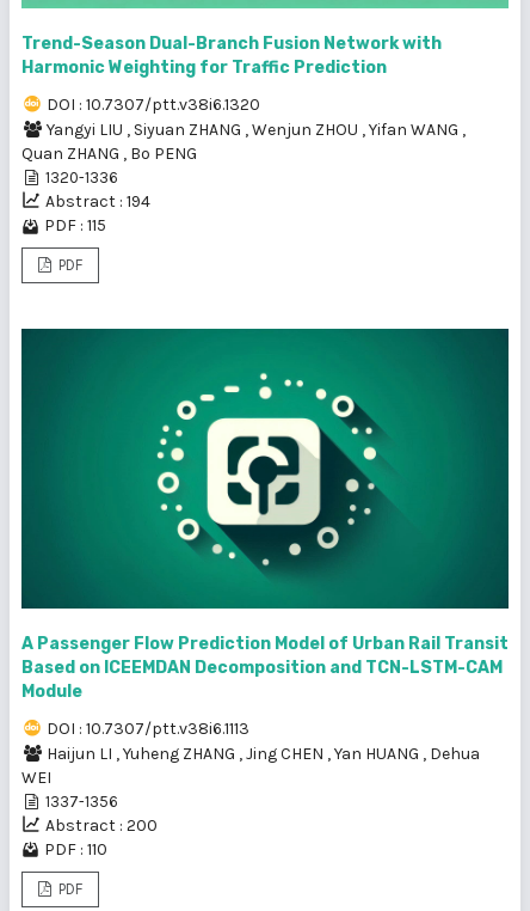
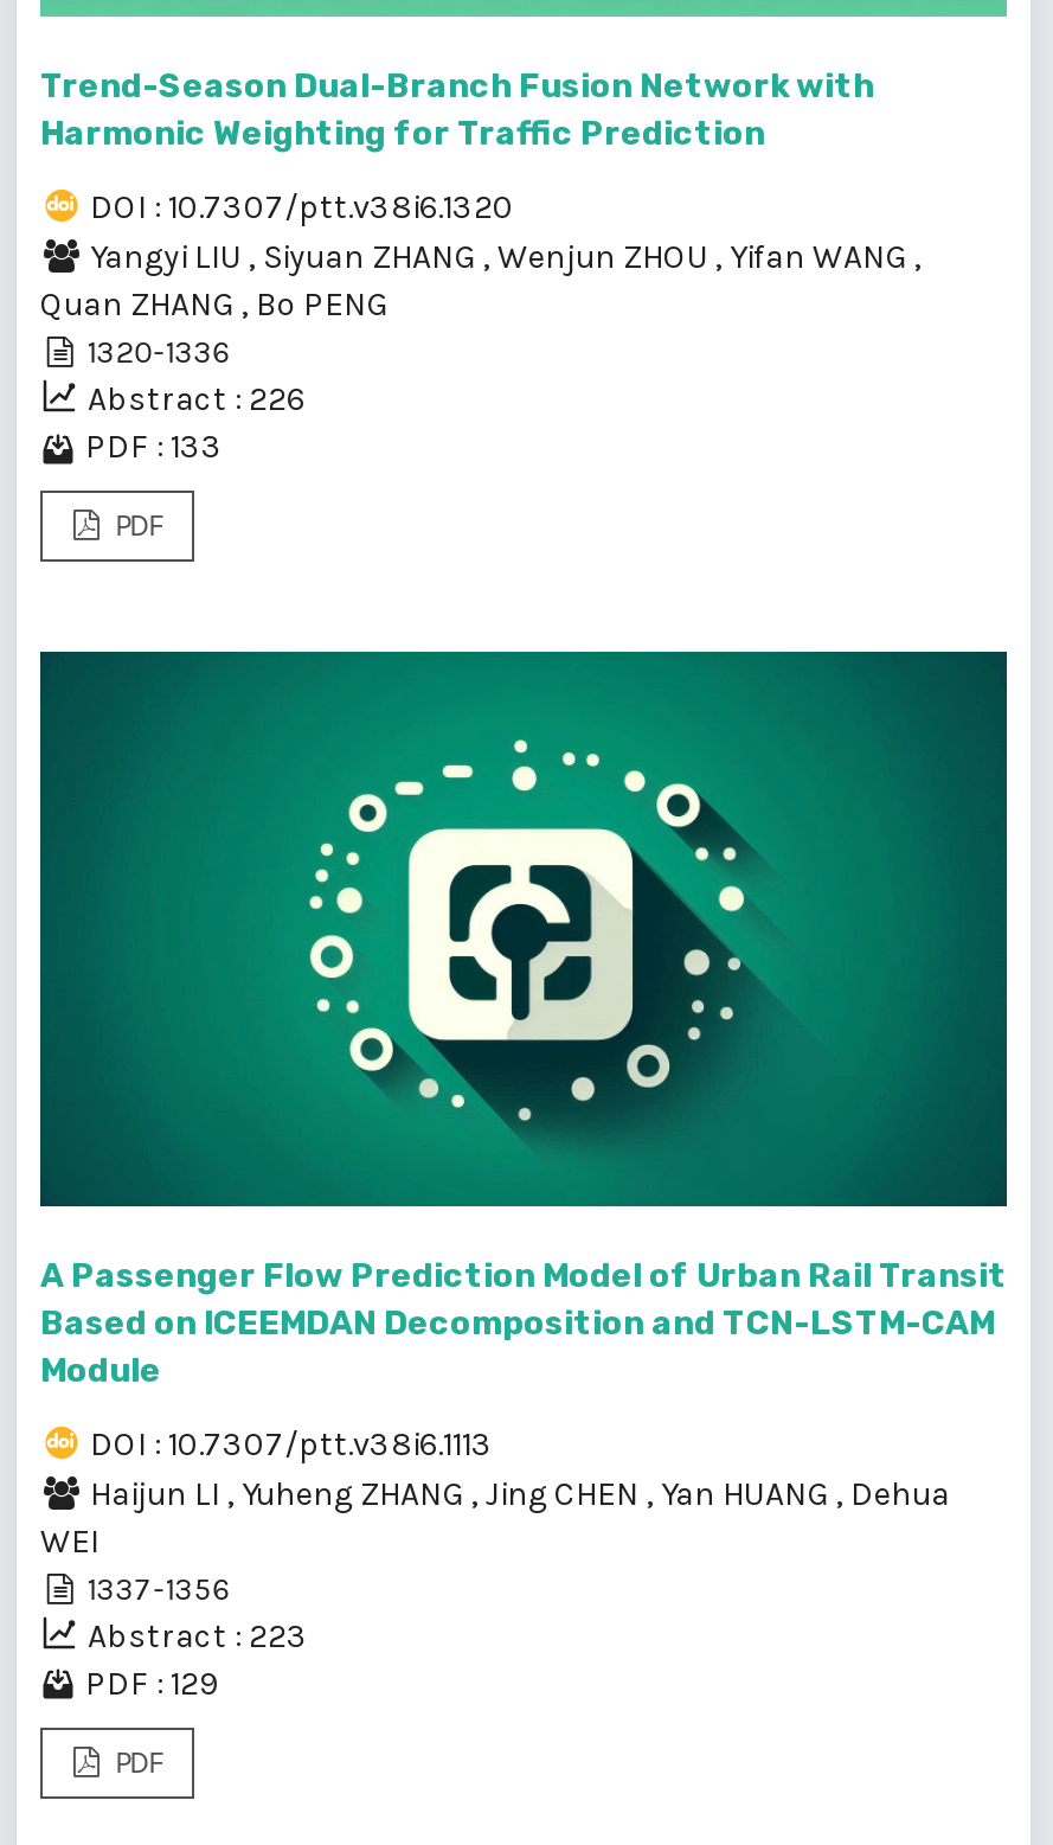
[45,192,150,212] Abstract : 194 -> [88,380,306,420] Abstract : 226
[44,216,106,236] PDF : 115 -> [85,428,223,468] PDF : 133
[45,815,158,835] Abstract : 200 -> [88,1615,308,1655] Abstract : 223
[44,839,107,859] PDF : 110 -> [85,1663,218,1703] PDF : 129

